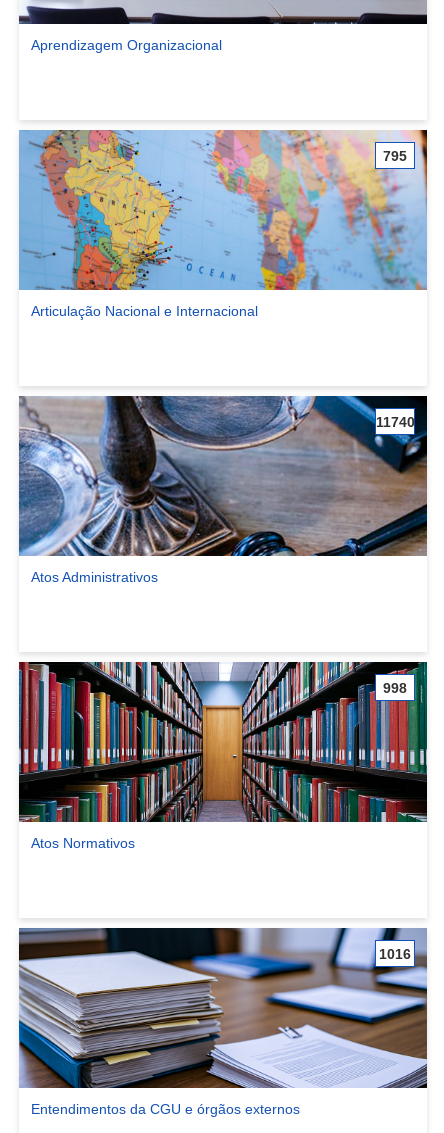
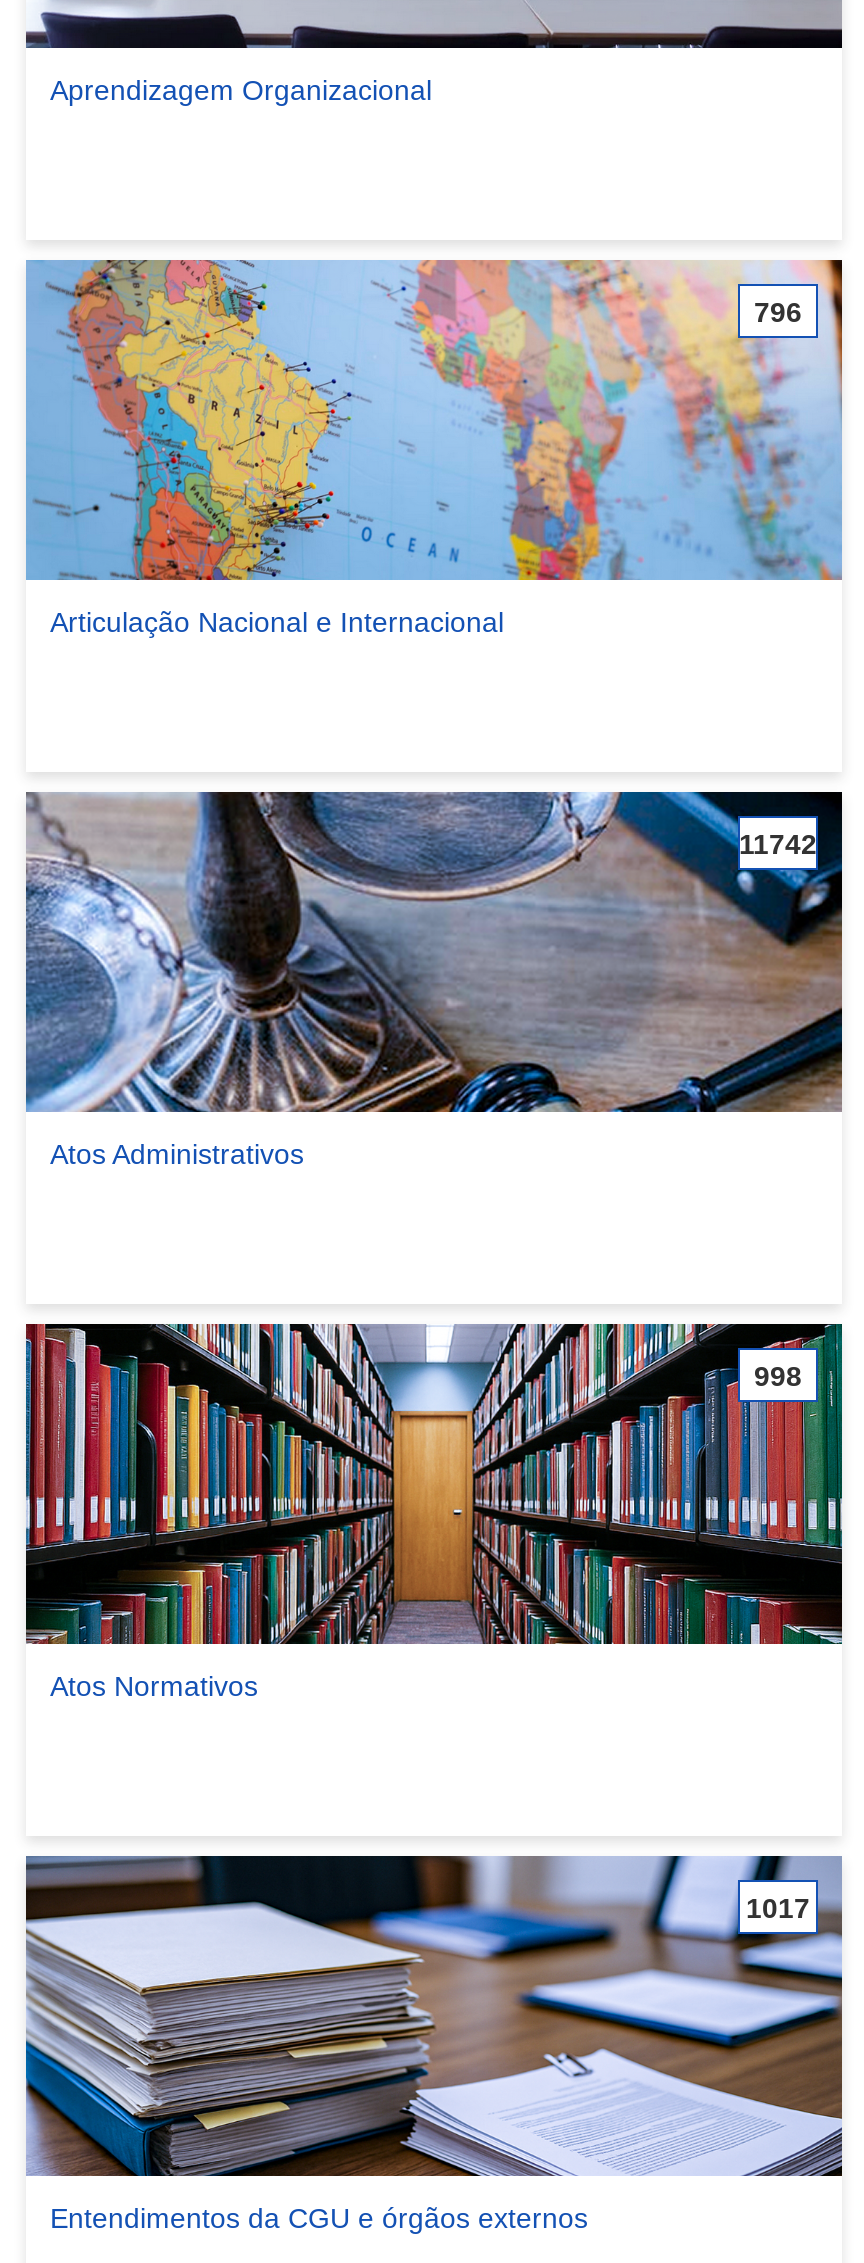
[383,147,407,163] 795 -> [754,295,802,327] 796
[375,413,414,429] 11740 -> [739,827,817,859] 11742
[379,945,411,961] 1016 -> [746,1891,810,1923] 1017

